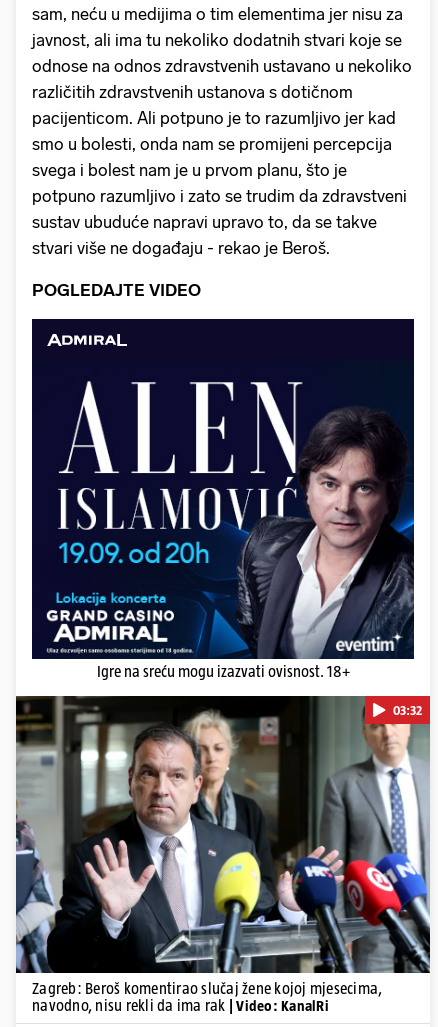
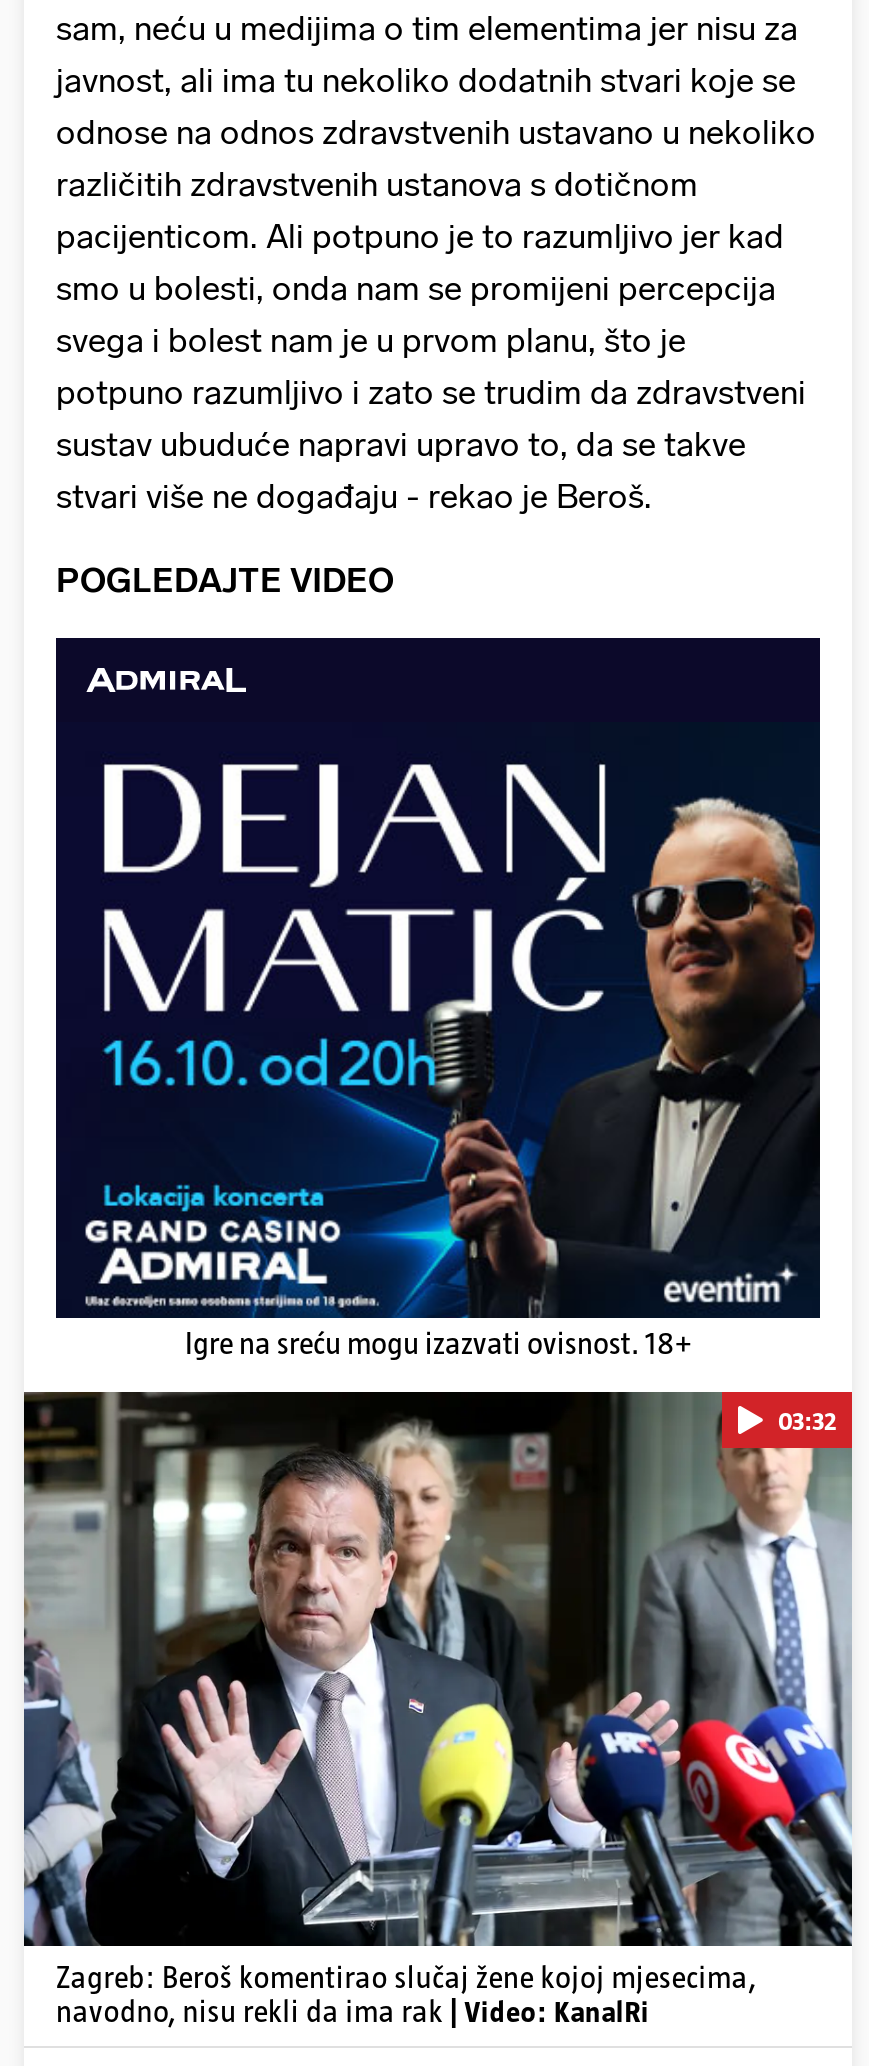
[56,380,415,660] [image] -> [102,762,822,1318] [image]

